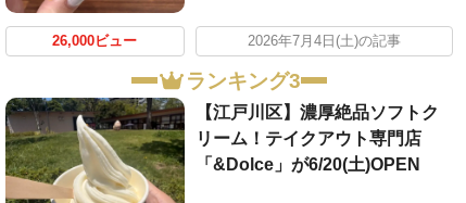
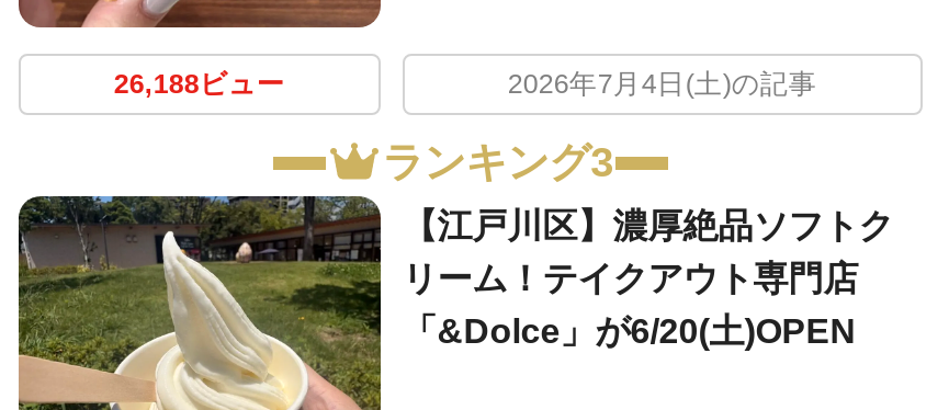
[52,34,137,49] 26,000ビュー -> [114,68,285,99] 26,188ビュー

